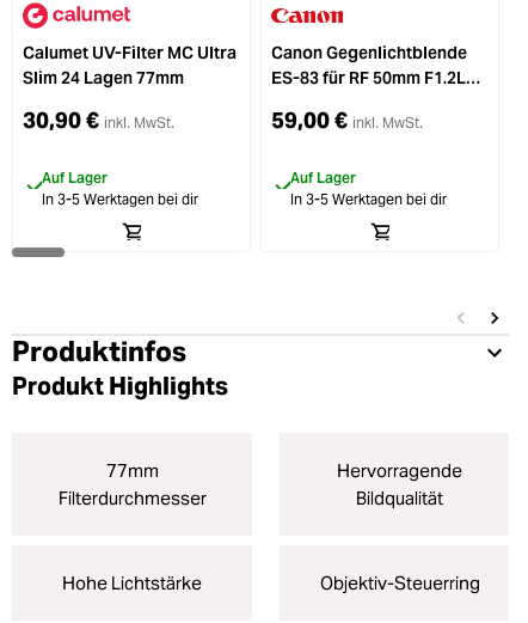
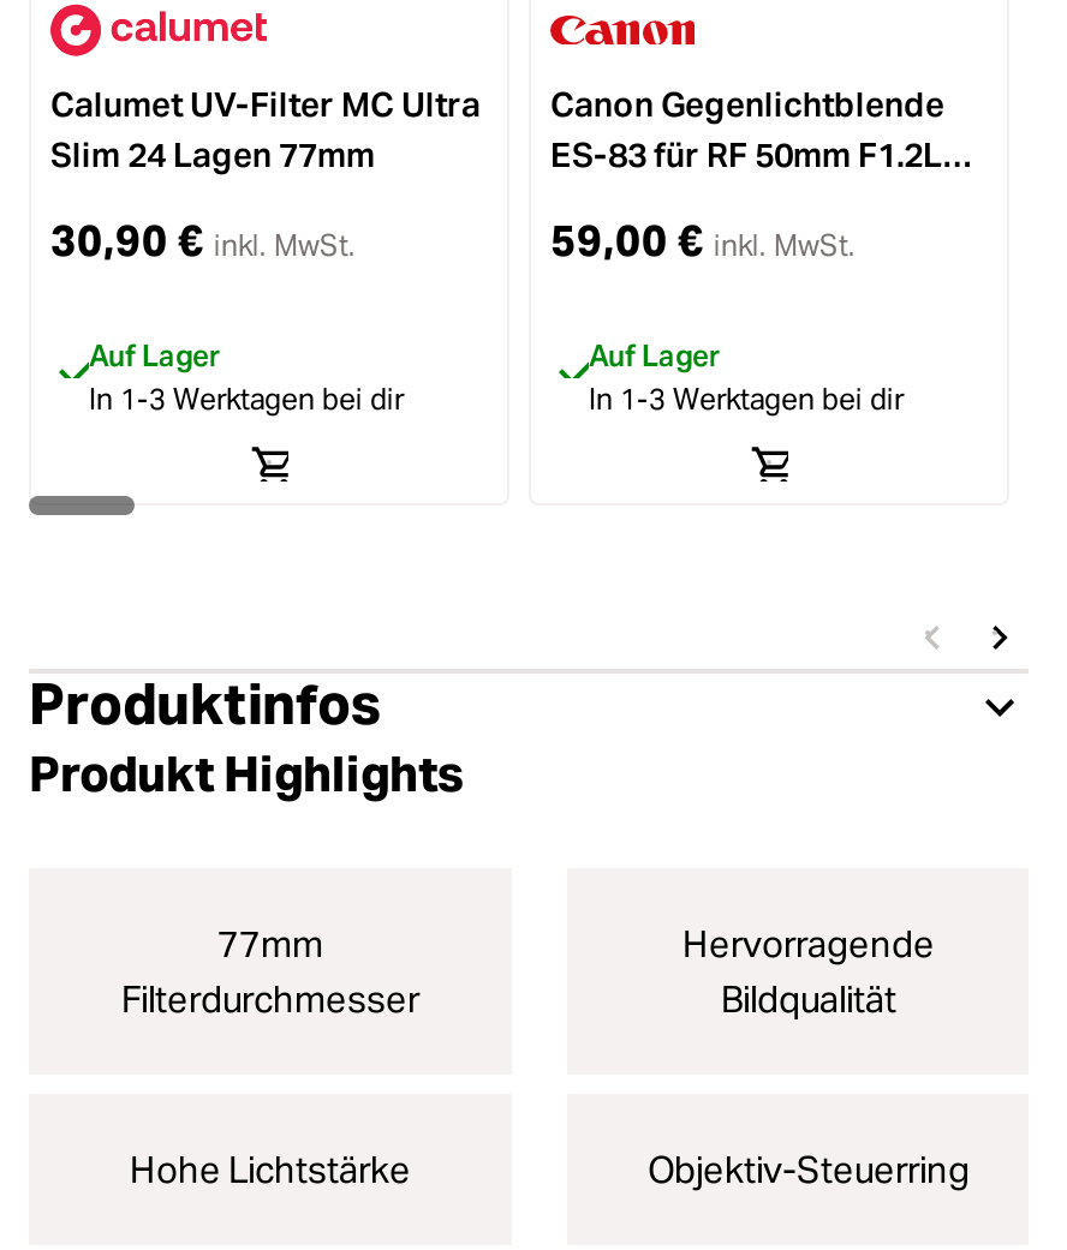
[42,190,198,208] In 3-5 Werktagen bei dir -> [89,381,404,417] In 1-3 Werktagen bei dir
[290,190,447,208] In 3-5 Werktagen bei dir -> [589,381,904,417] In 1-3 Werktagen bei dir

